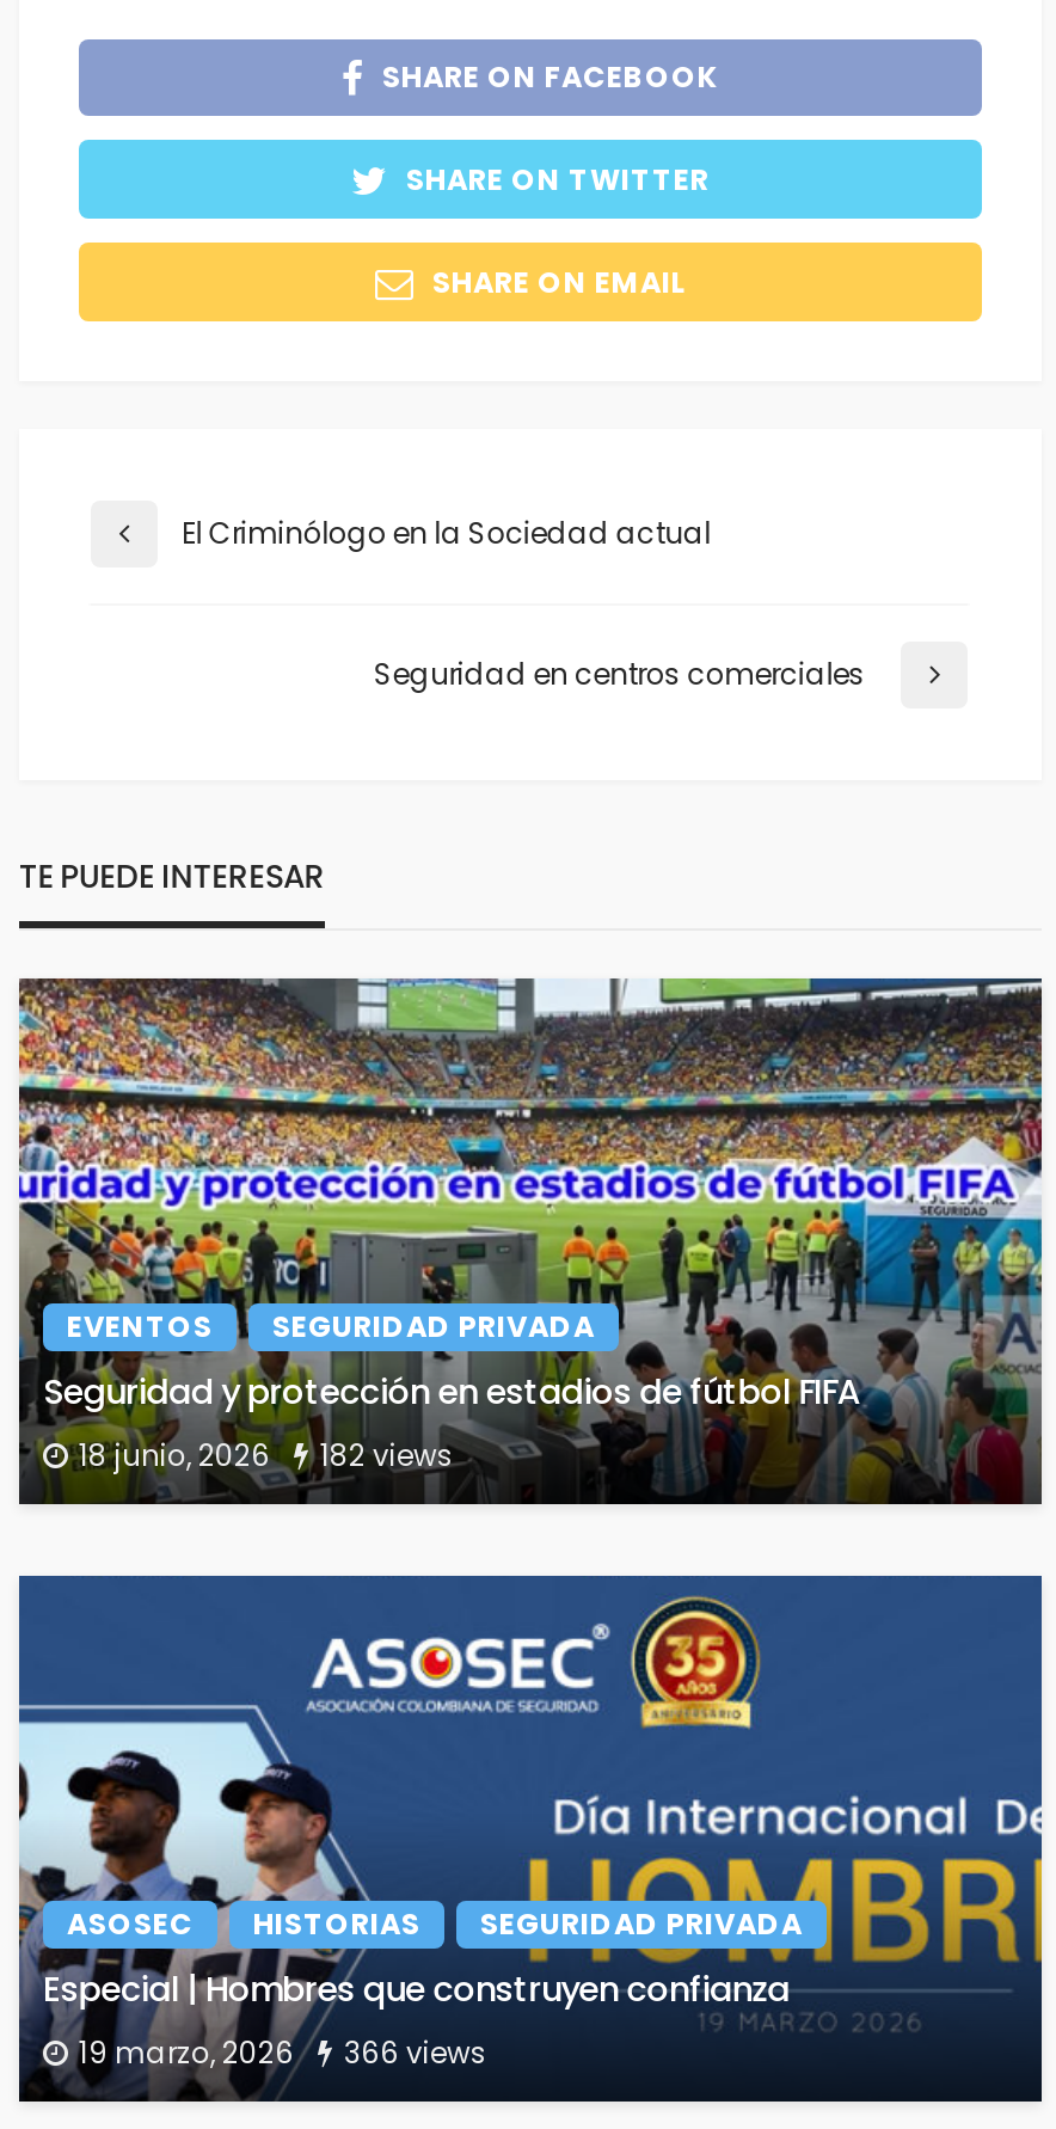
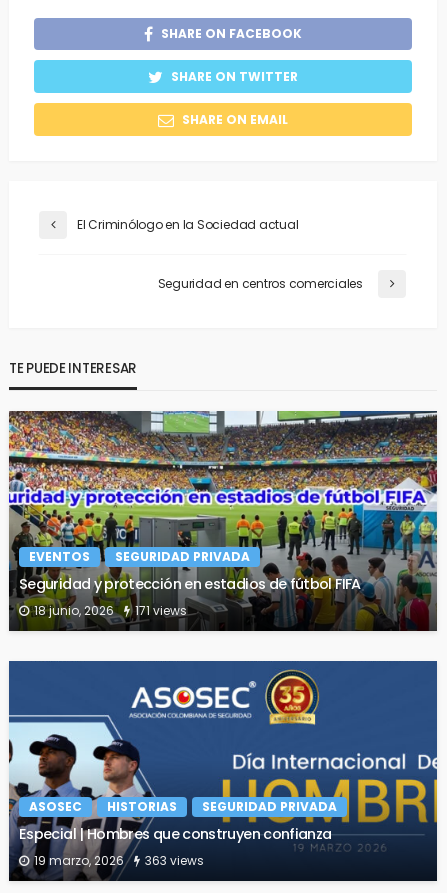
[79,1434,454,1475] 18 junio, 2026 182 views -> [34,602,187,619] 18 junio, 2026 171 views
[79,2031,487,2072] 19 marzo, 2026 366 views -> [34,852,204,869] 19 marzo, 2026 363 views

